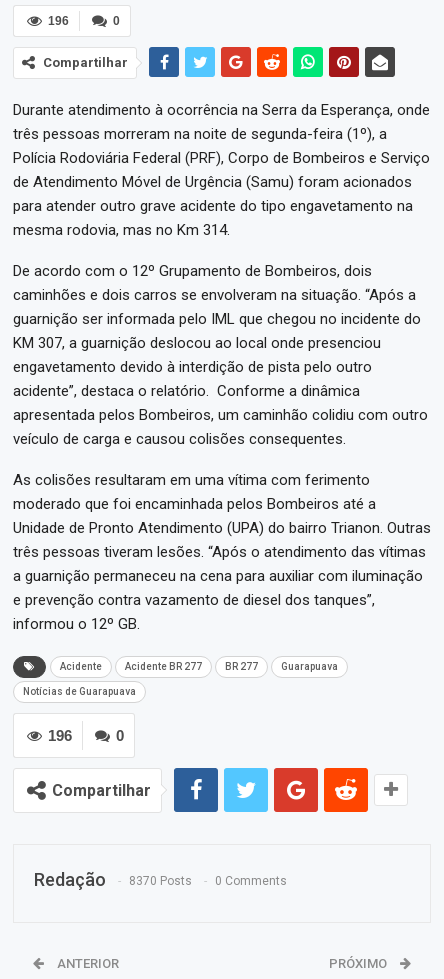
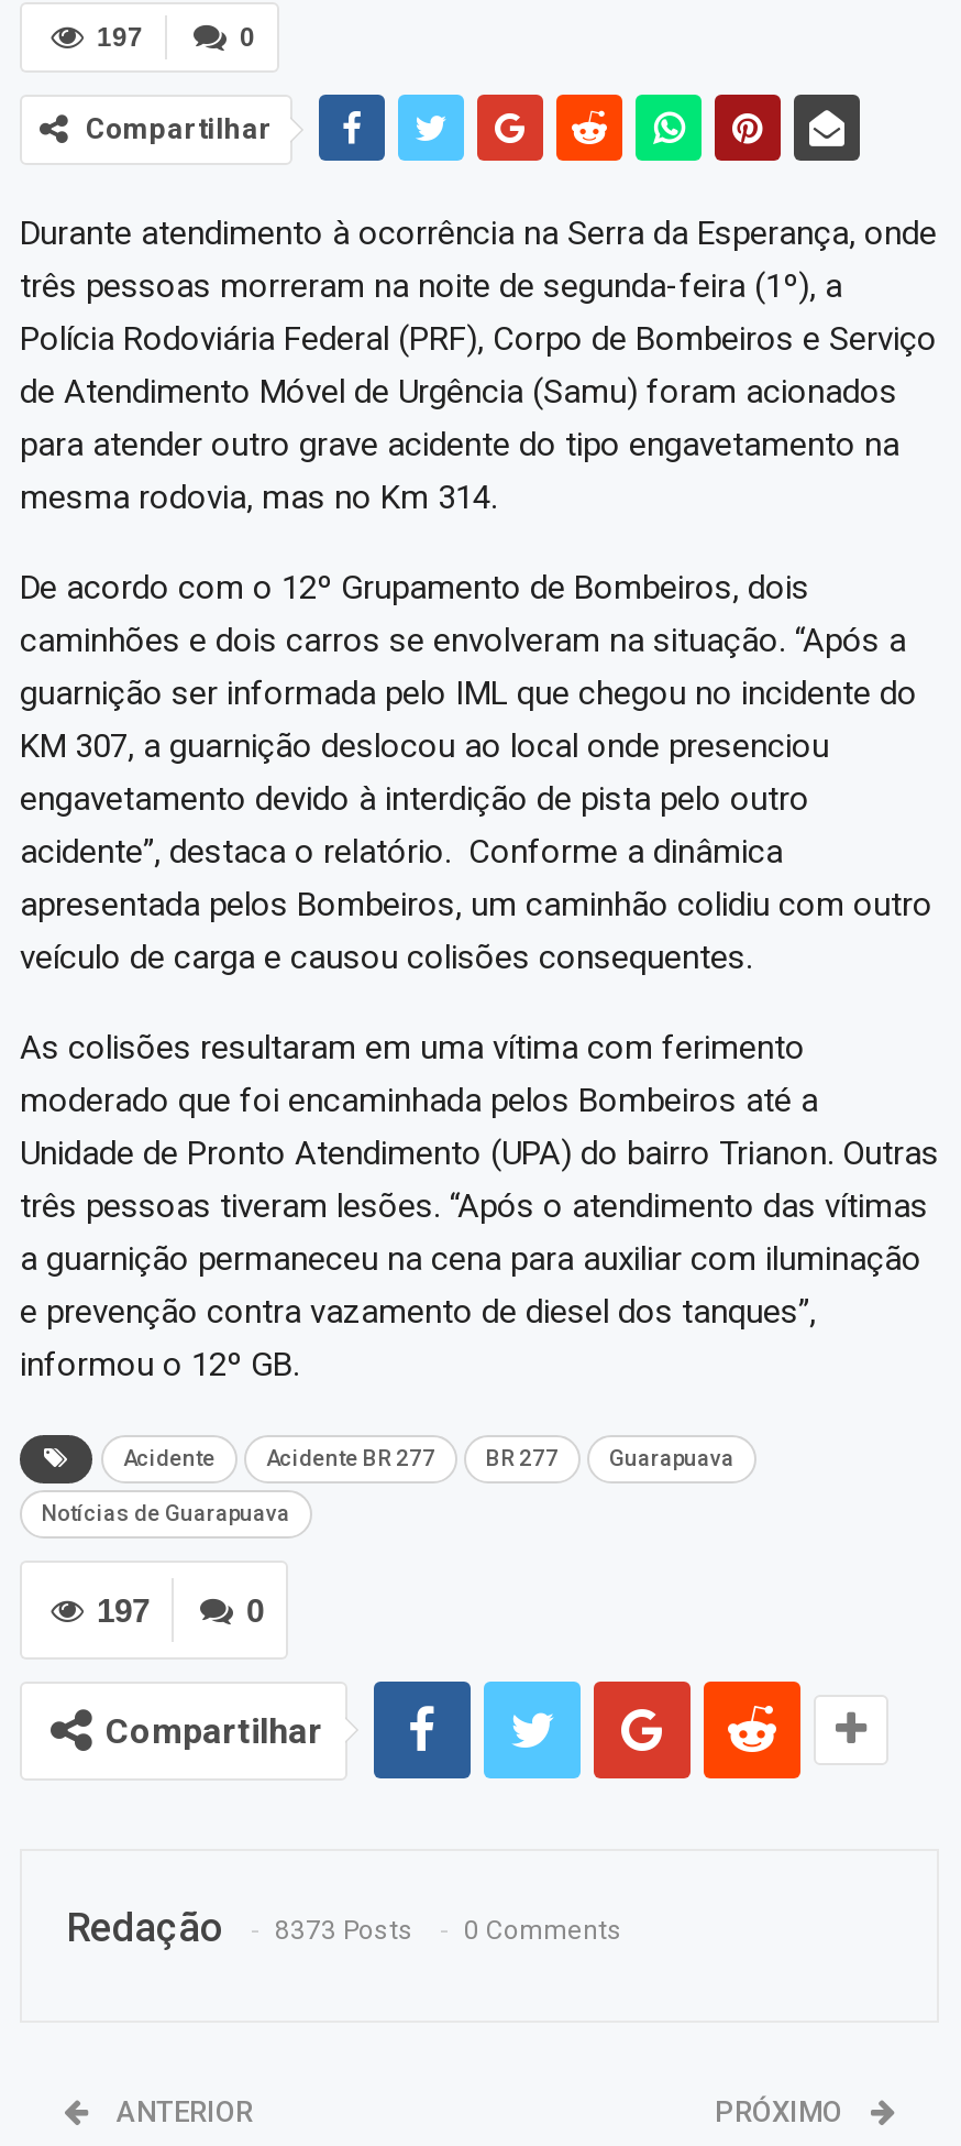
[48,14,69,28] 196 -> [97,22,143,53] 197
[48,727,72,744] 196 -> [97,1591,150,1629] 197
[34,869,287,890] Redação 8370 Posts 0 Comments -> [66,1904,622,1950] Redação 8373 Posts 0 Comments

